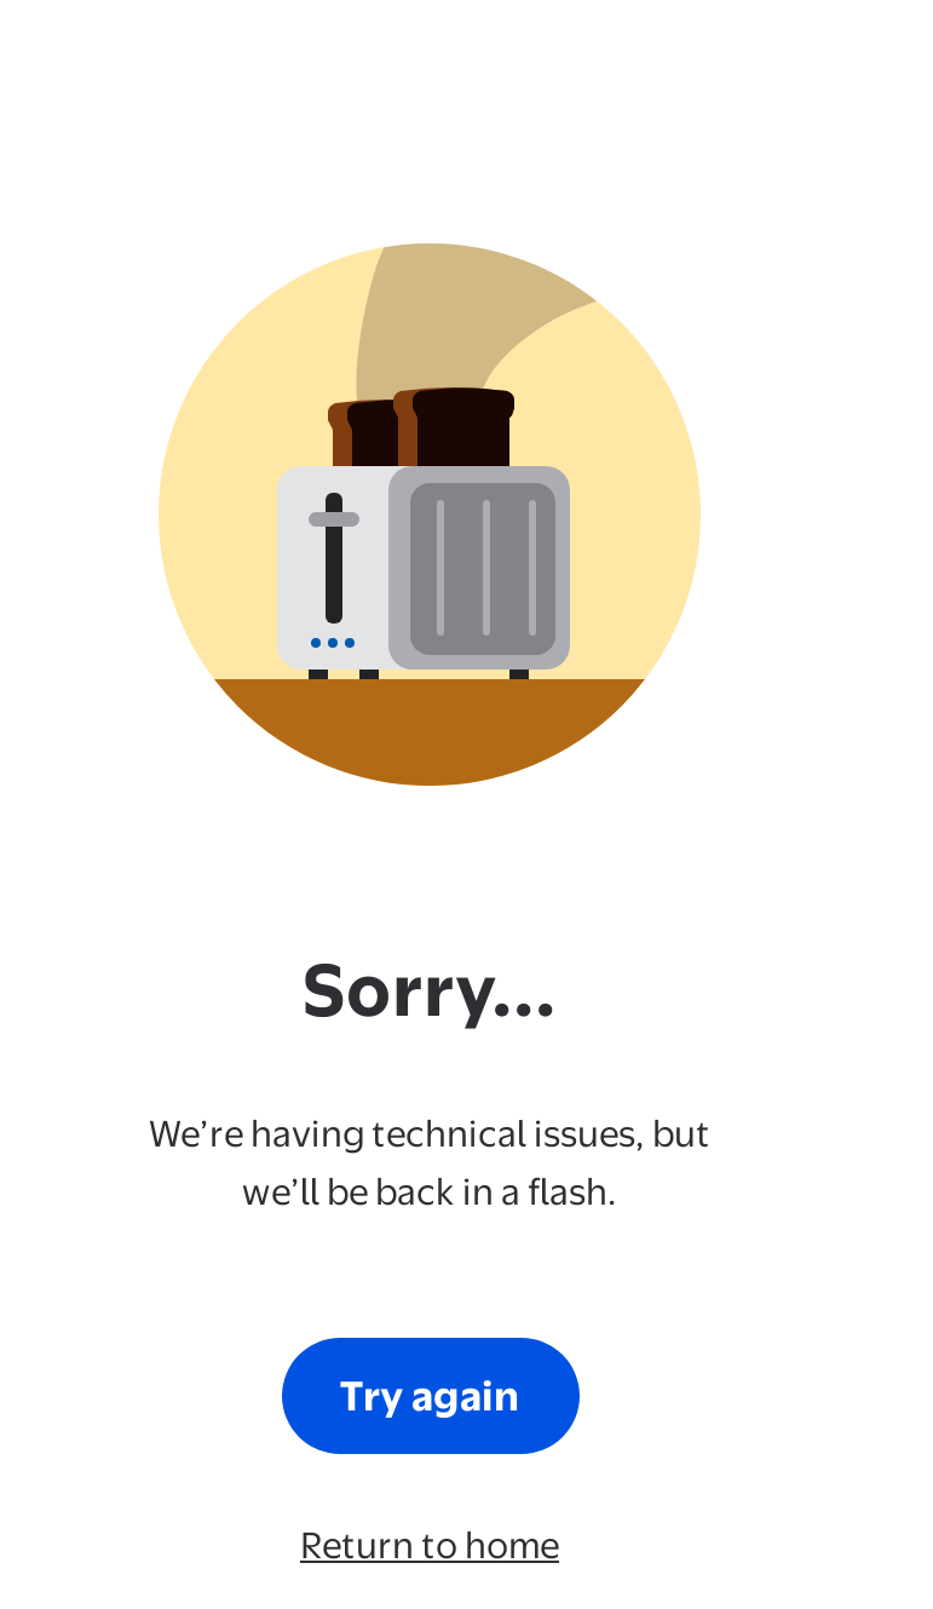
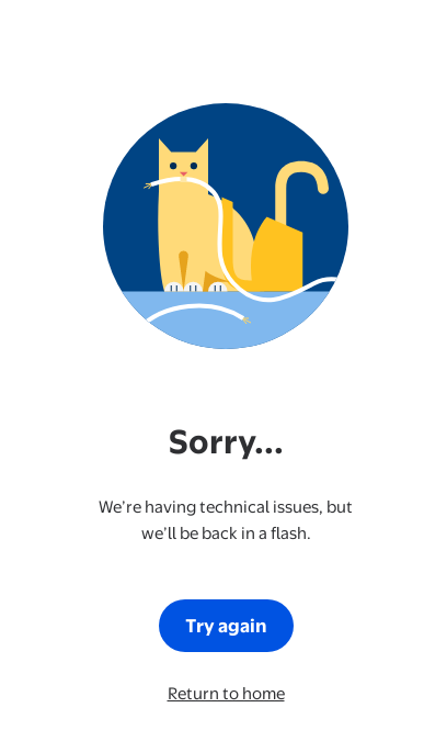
[159,243,701,788] [image] -> [102,102,349,350] [image]

